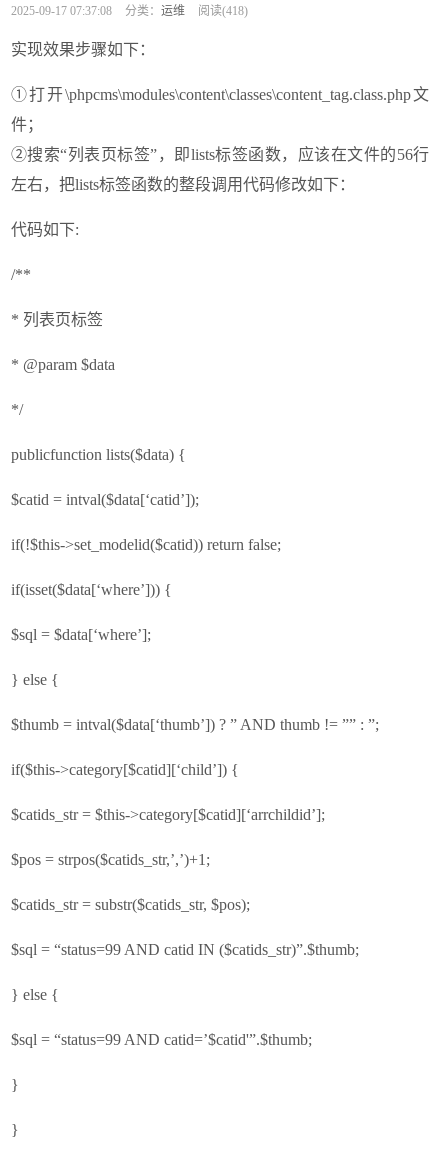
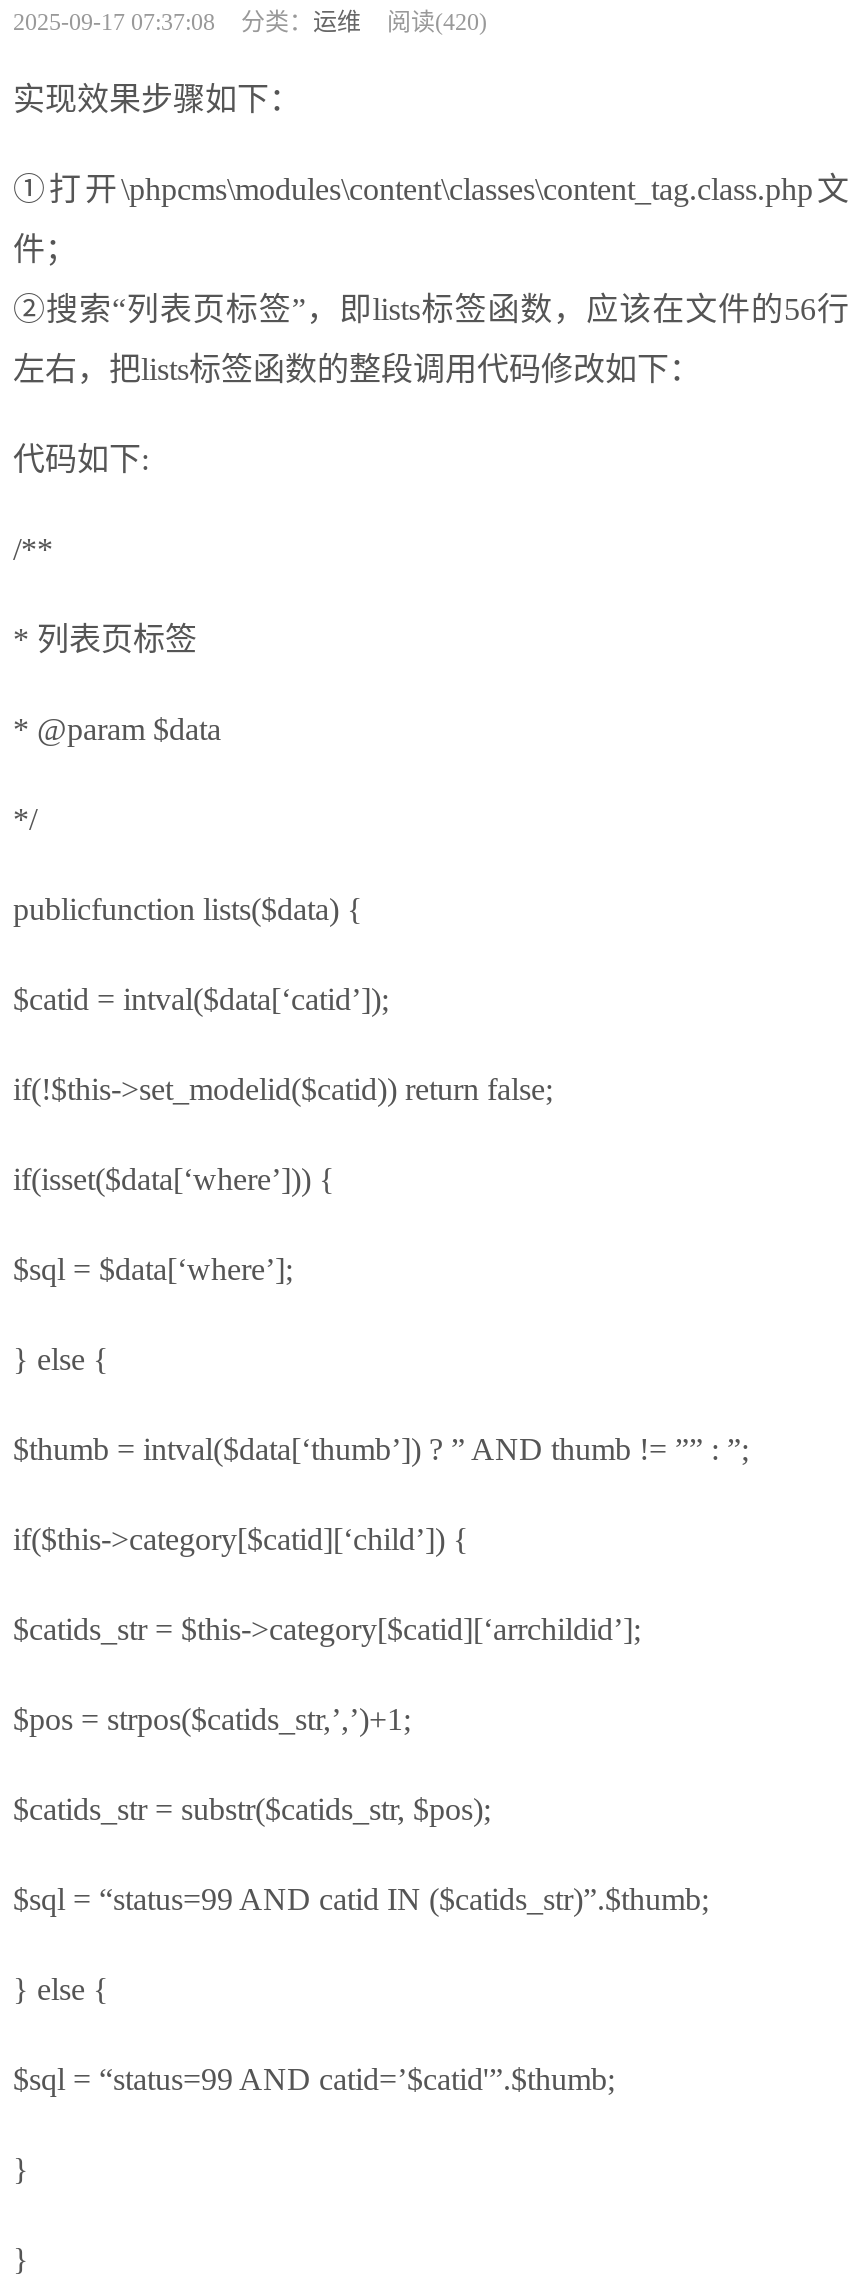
[11,4,248,18] 2025-09-17 07:37:08 分类：运维 阅读(418) -> [13,9,487,37] 2025-09-17 07:37:08 分类：运维 阅读(420)

